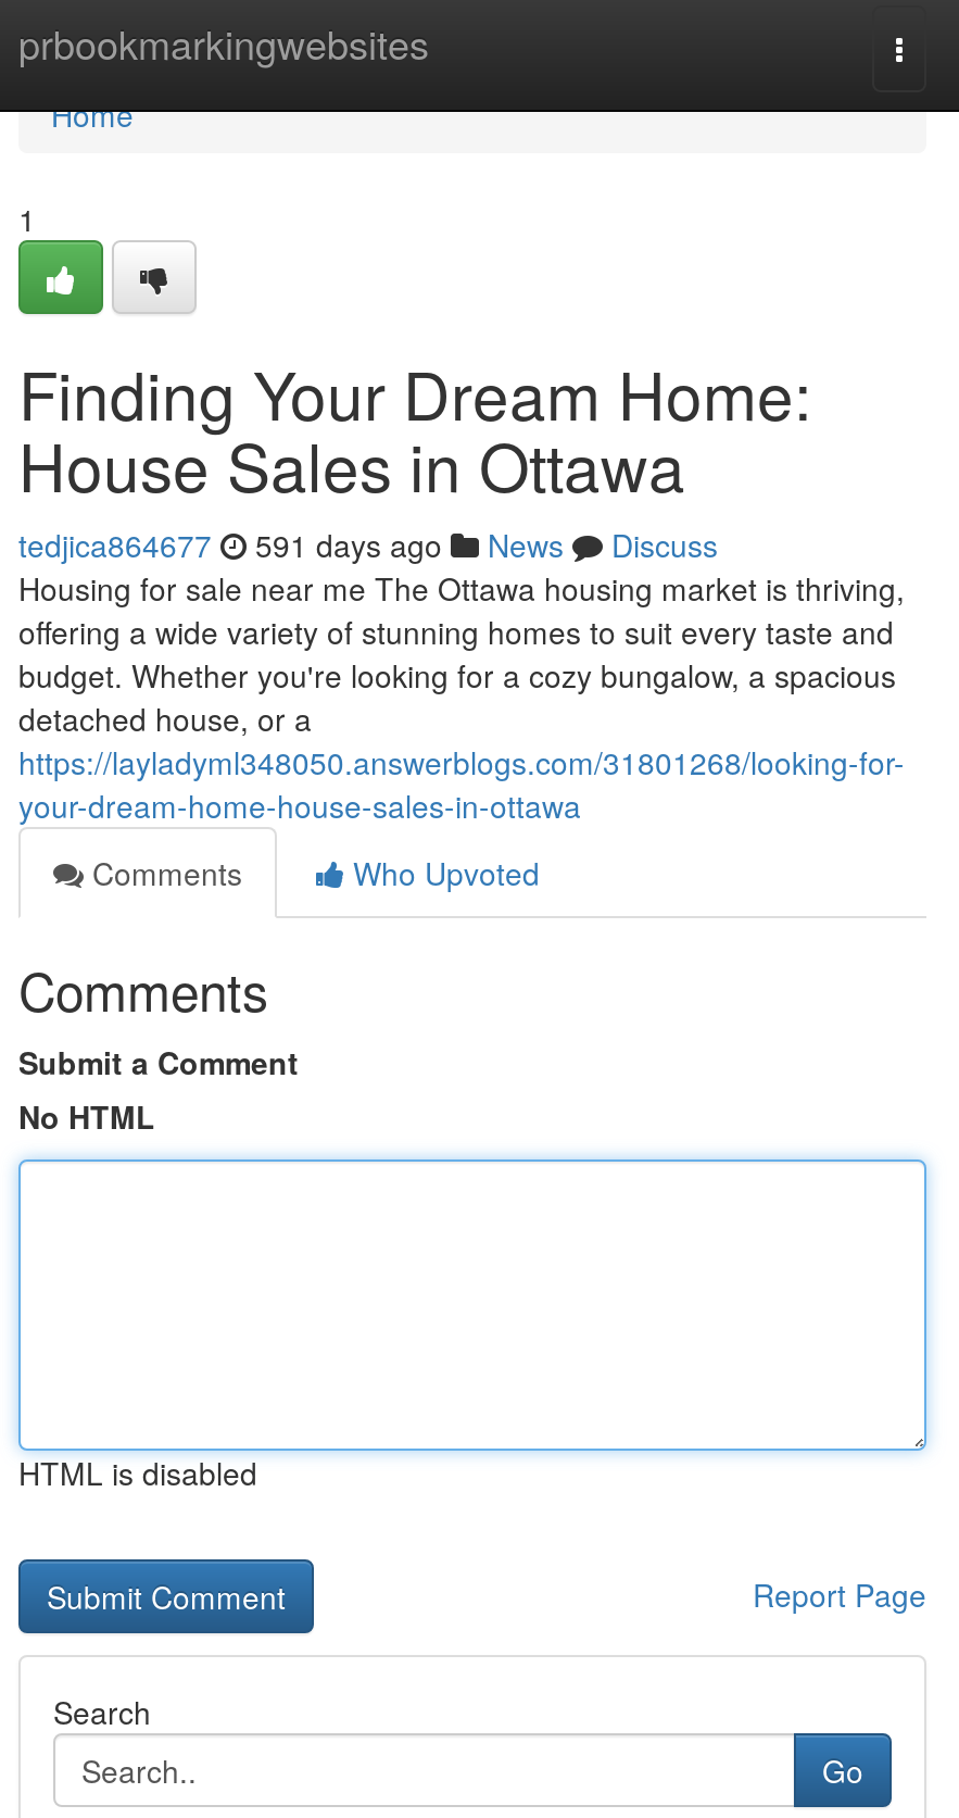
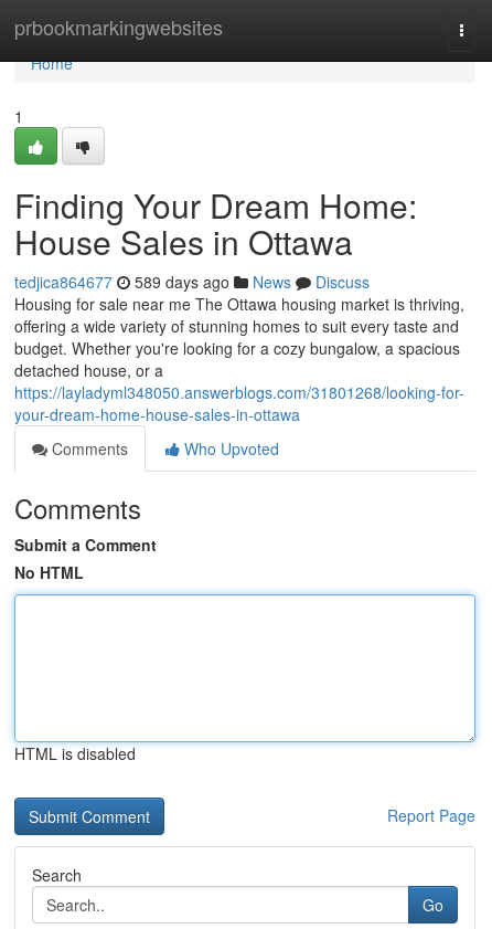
[18,523,718,566] tedjica864677 591 days ago News Discuss -> [14,271,370,293] tedjica864677 589 days ago News Discuss

